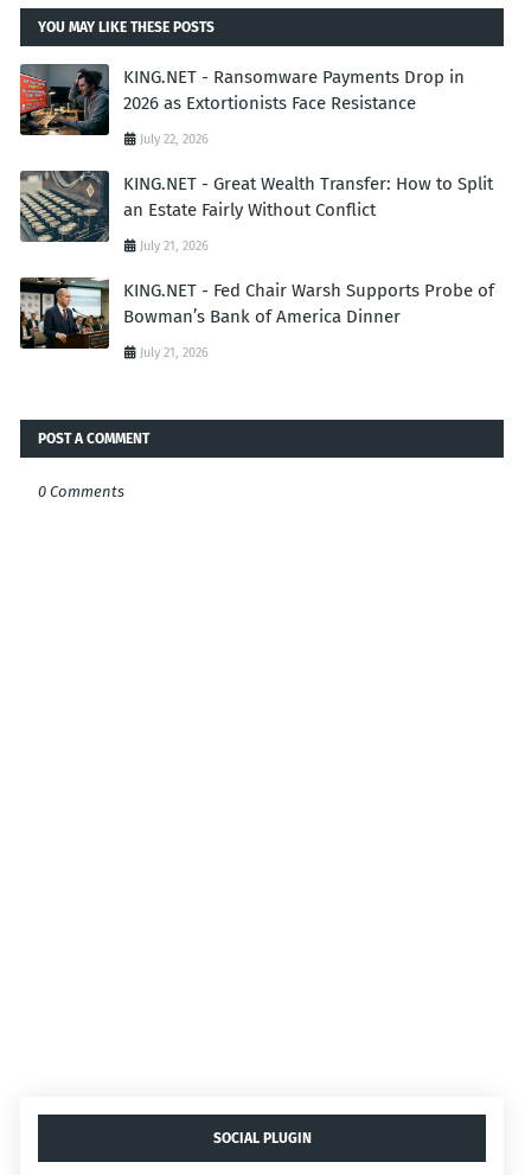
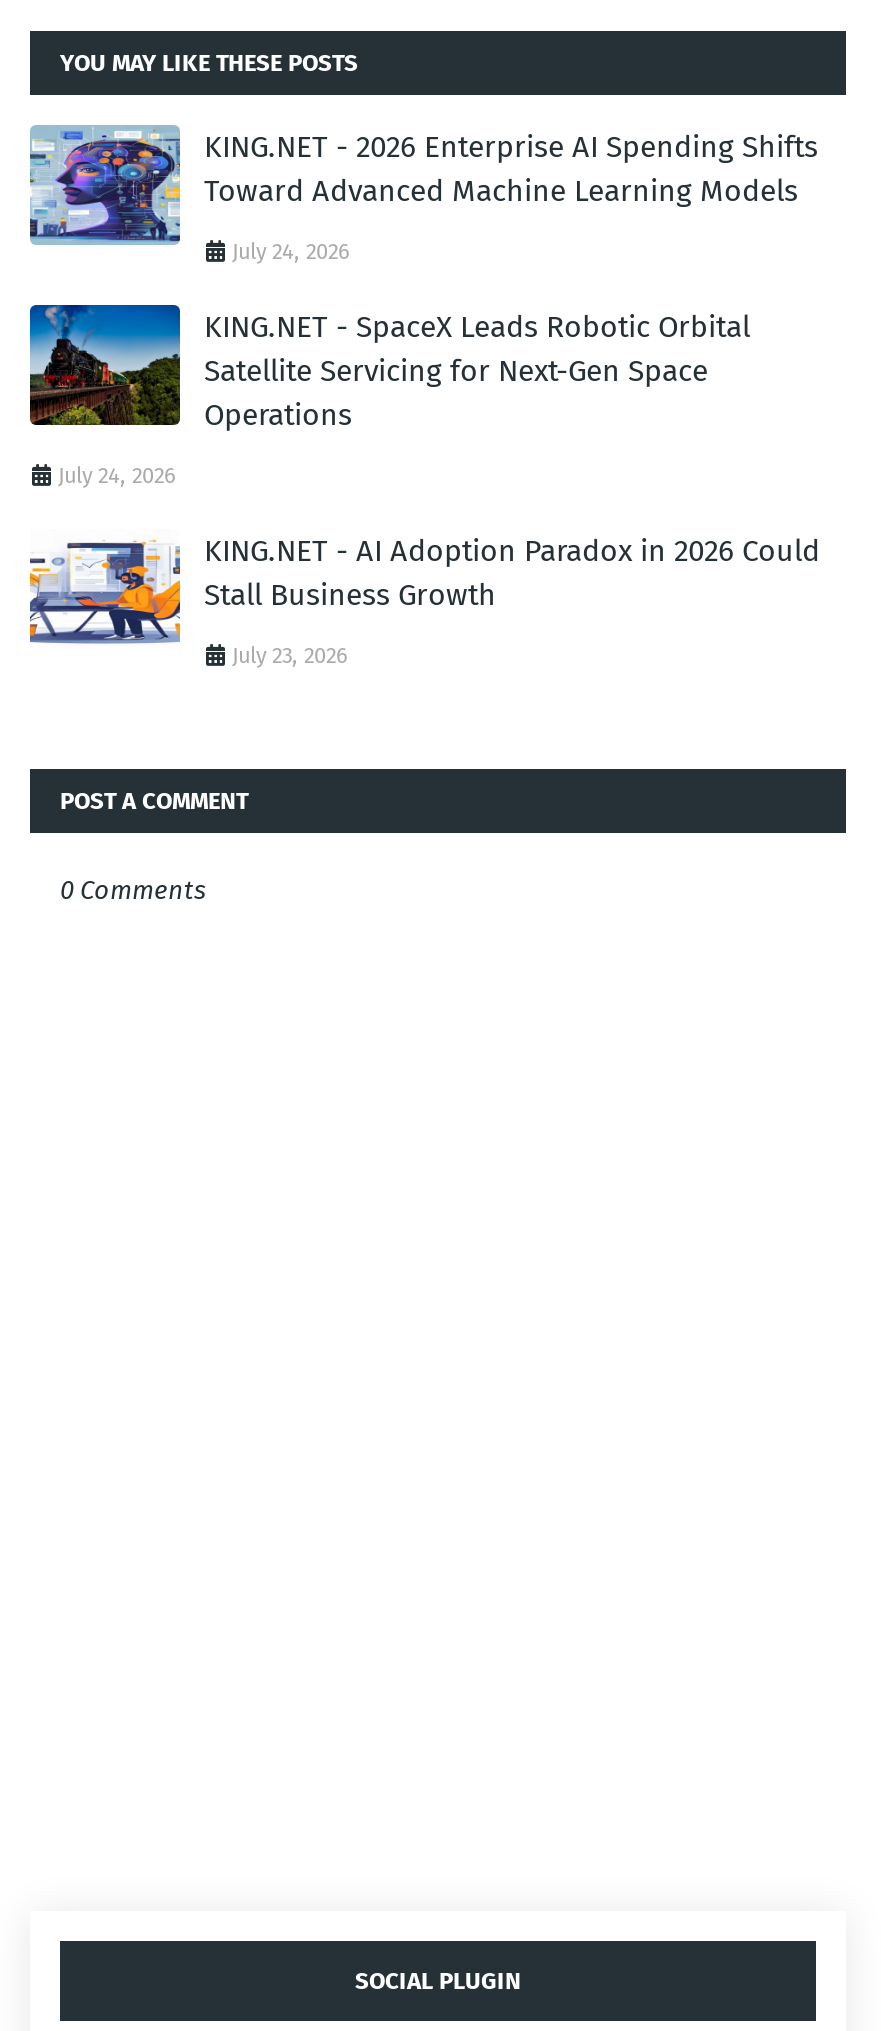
[19,64,465,136] [image] | KING.NET - Ransomware Payments Drop in | 2026 as Extortionists Face Resistance -> [28,125,818,245] [image] | KING.NET - 2026 Enterprise AI Spending Shifts | Toward Advanced Machine Learning Models
[140,132,209,147] July 22, 2026 -> [232,240,350,266] July 24, 2026
[19,170,493,231] [image] | KING.NET - Great Wealth Transfer: How to Split | an Estate Fairly Without Conflict -> [28,303,750,434] [image] | KING.NET - SpaceX Leads Robotic Orbital | Satellite Servicing for Next-Gen Space | Operations
[140,239,209,254] July 21, 2026 -> [58,464,176,490] July 24, 2026
[19,280,494,350] [image] | KING.NET - Fed Chair Warsh Supports Probe of | Bowman’s Bank of America Dinner -> [28,529,820,645] [image] | KING.NET - AI Adoption Paradox in 2026 Could | Stall Business Growth
[140,345,209,361] July 21, 2026 -> [232,644,348,670] July 23, 2026

